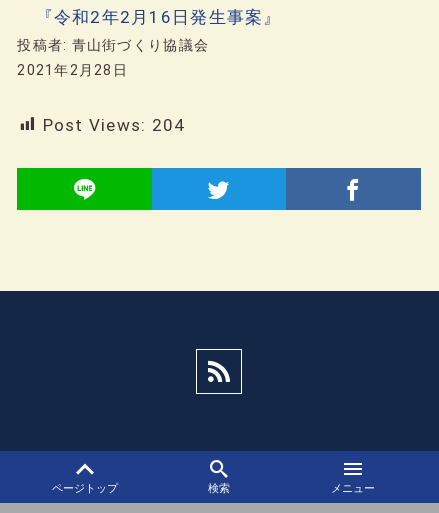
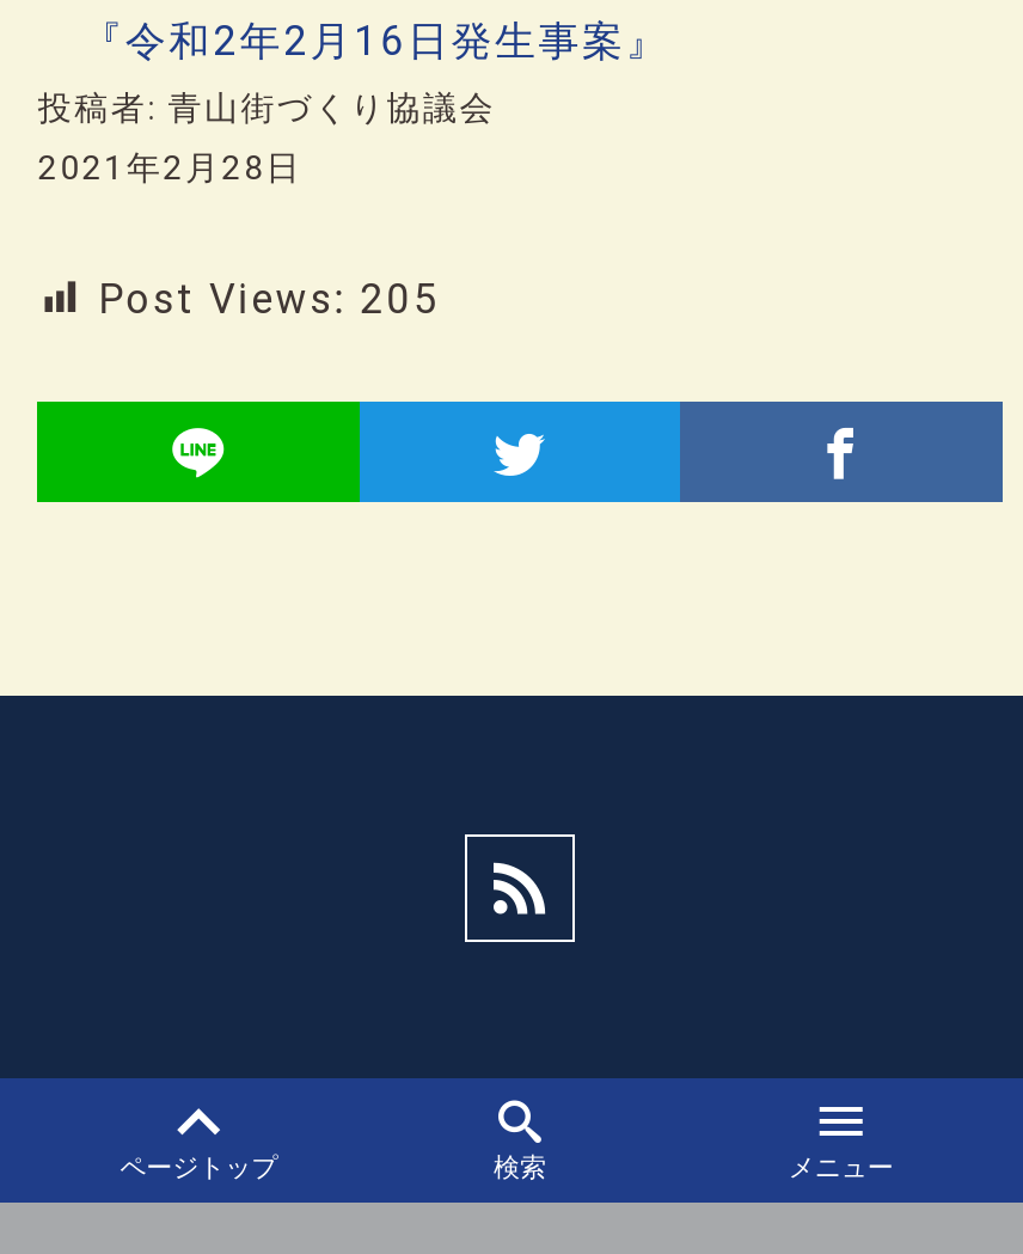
[43,115,186,135] Post Views: 204 -> [98,274,440,322] Post Views: 205

